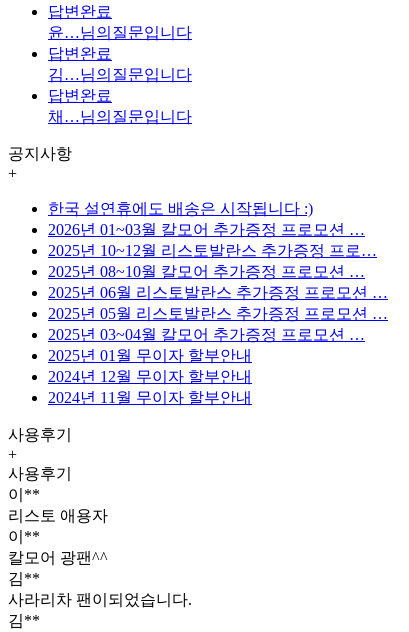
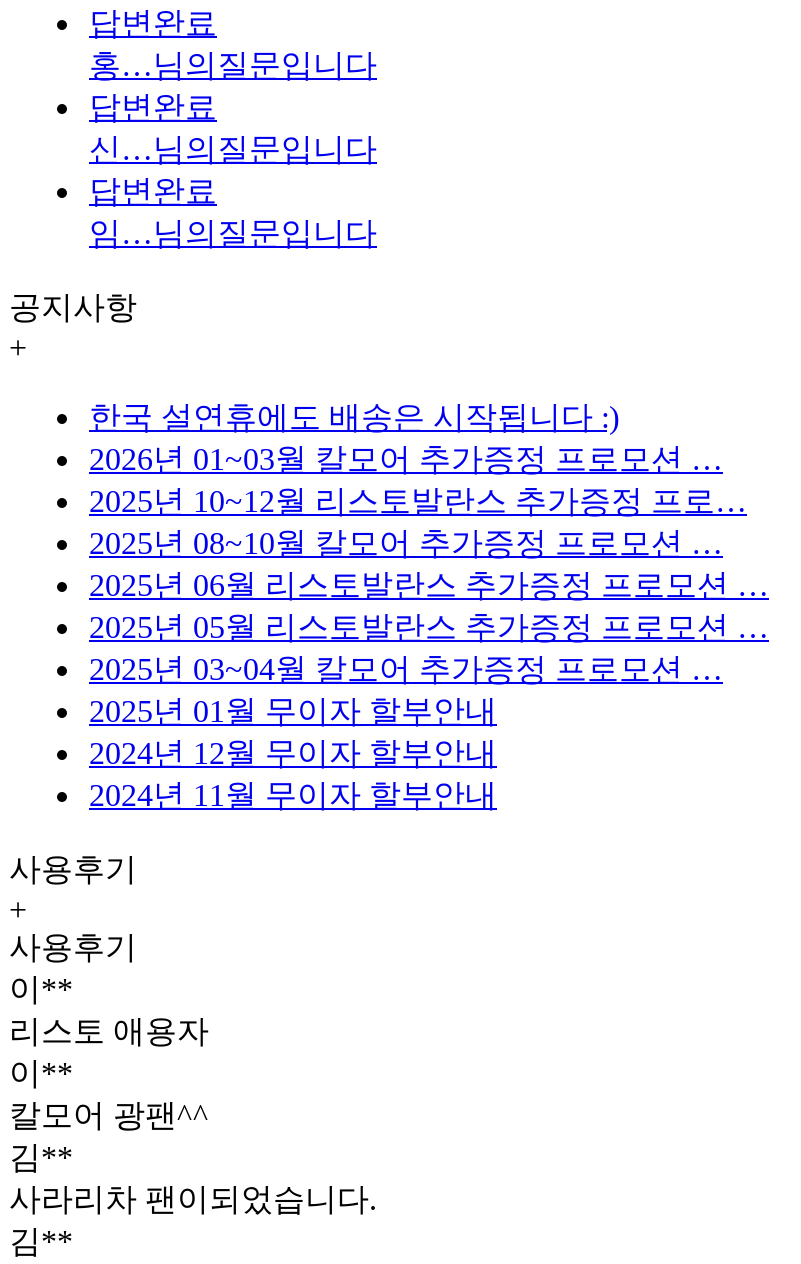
[48,24,192,41] 윤… 님의질문입니다 -> [89,48,377,82] 홍… 님의질문입니다
[48,66,192,83] 김… 님의질문입니다 -> [89,132,377,166] 신… 님의질문입니다
[48,108,192,125] 채… 님의질문입니다 -> [89,216,377,250] 임… 님의질문입니다

